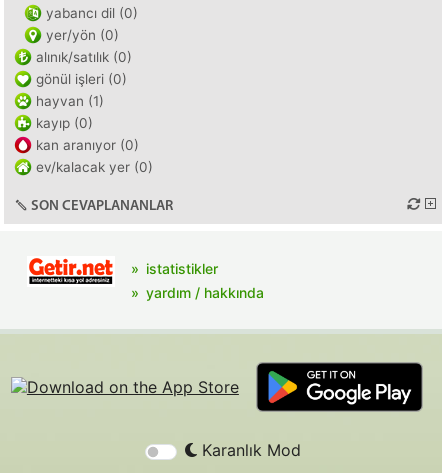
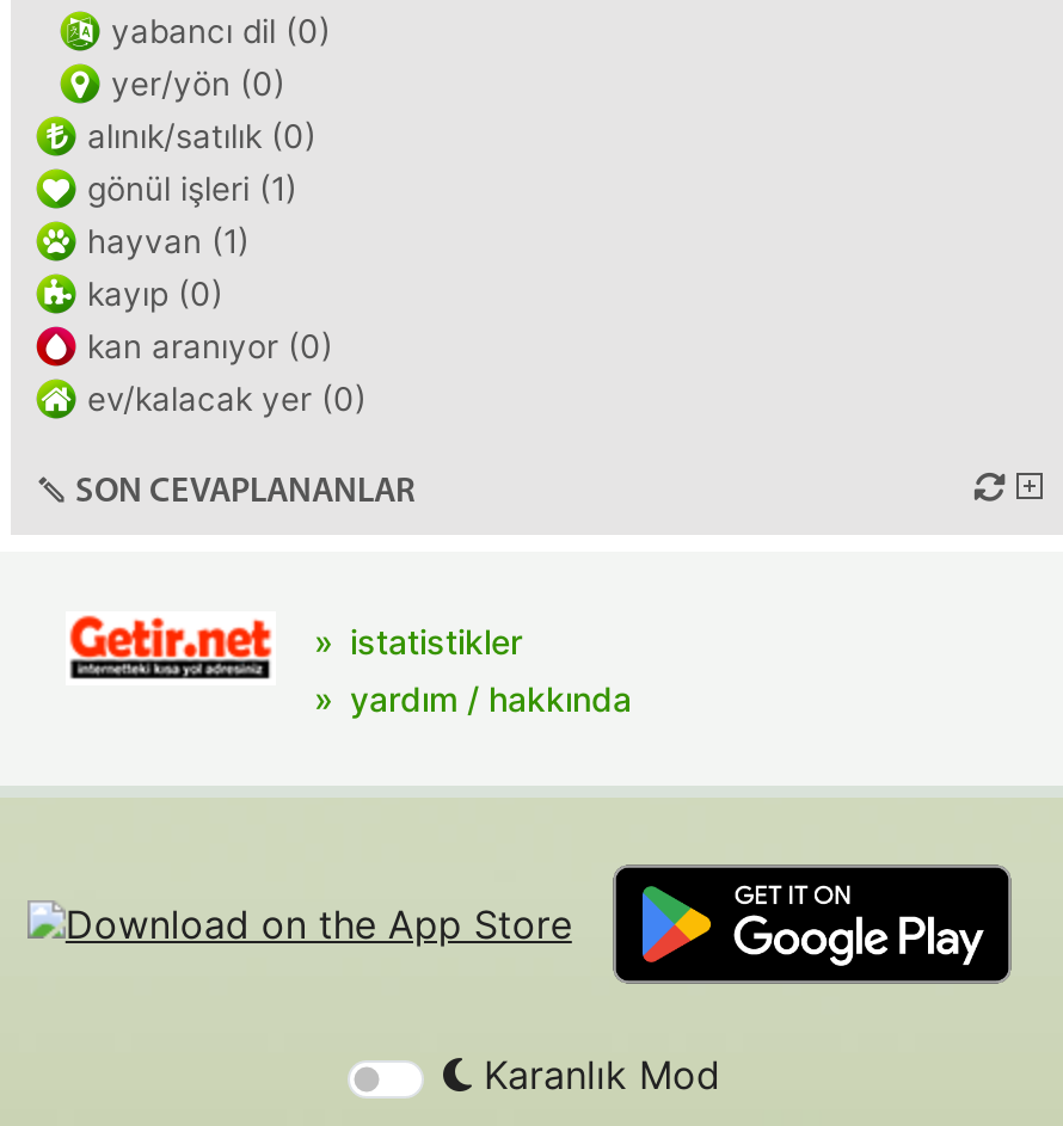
[36,71,127,87] gönül işleri (0) -> [87,170,297,208] gönül işleri (1)

